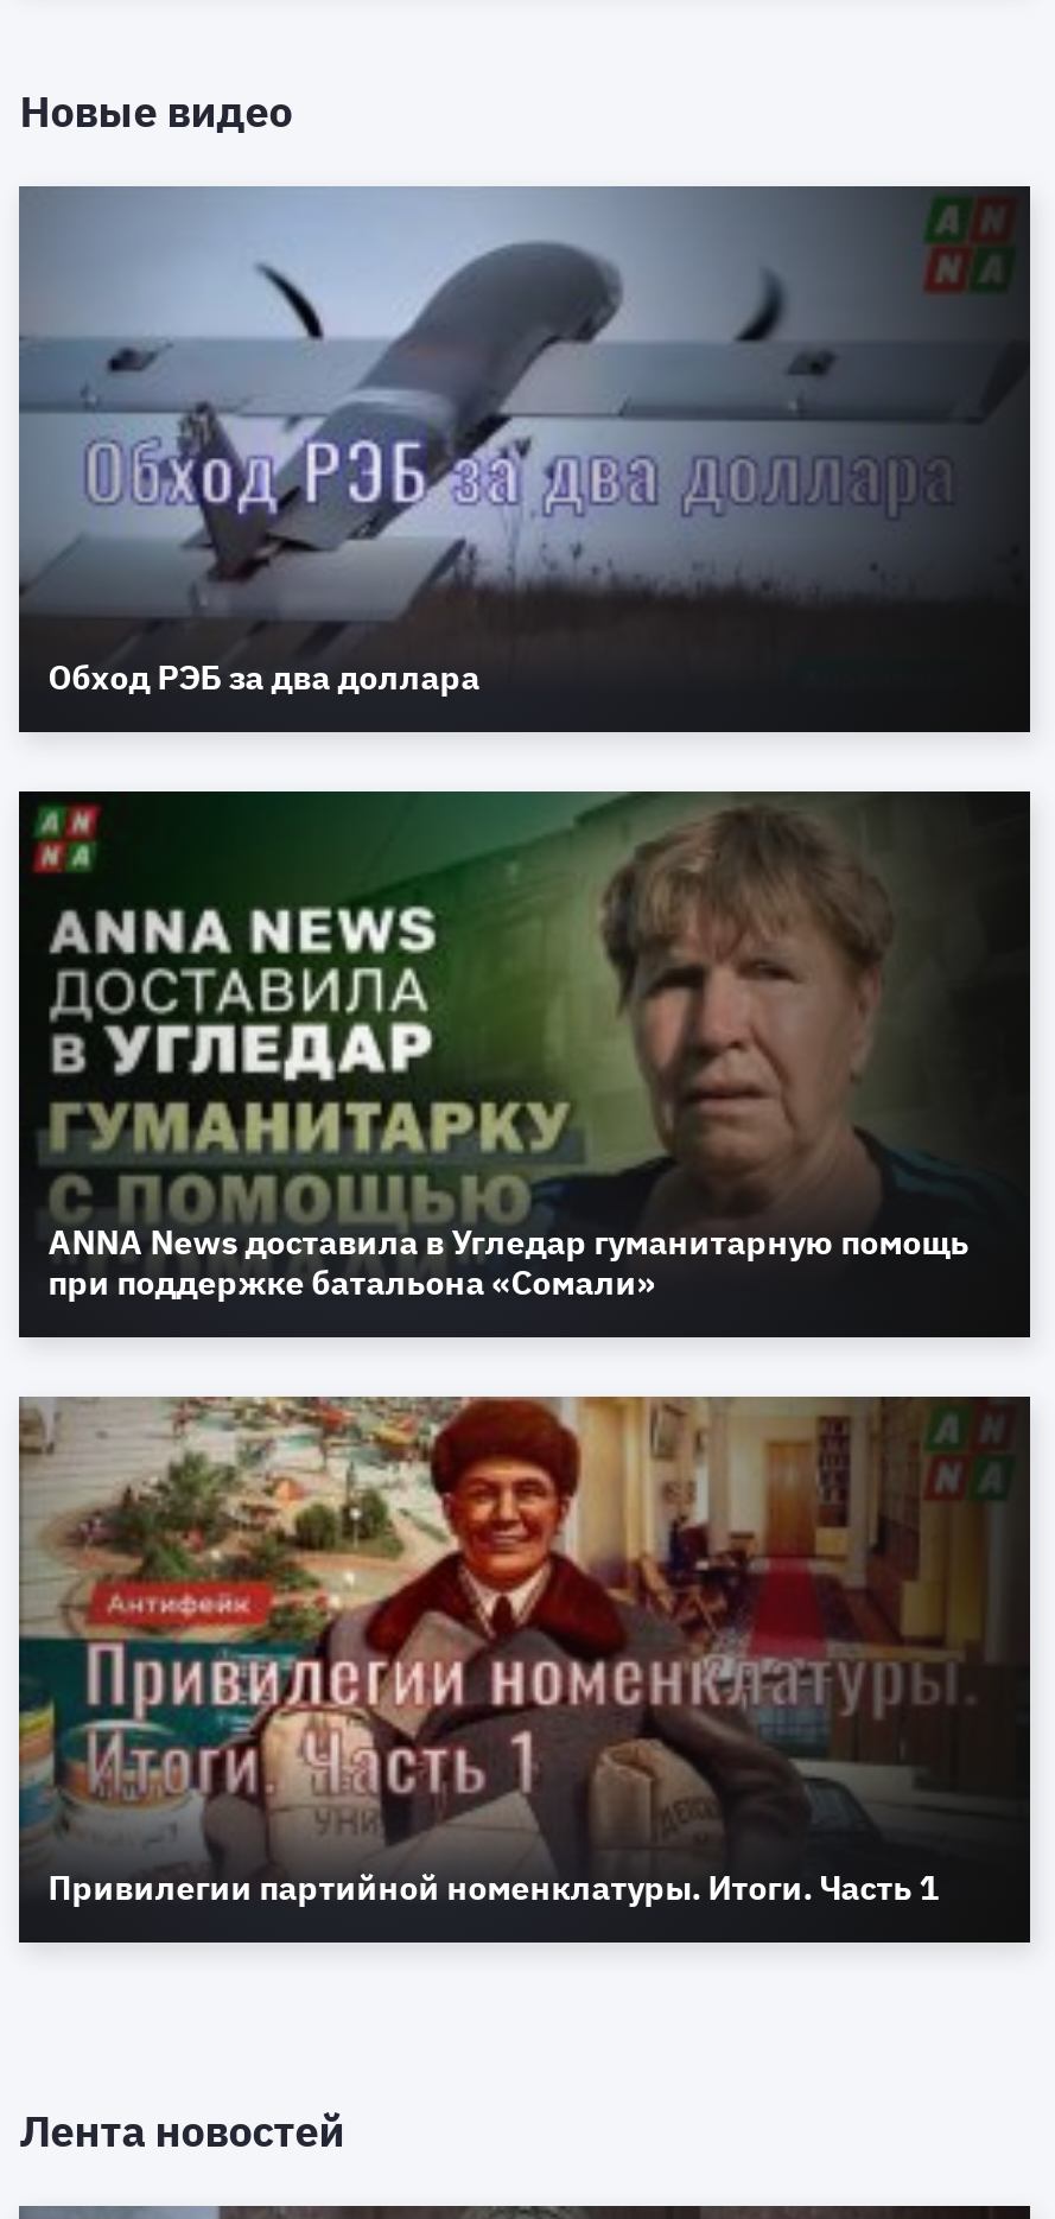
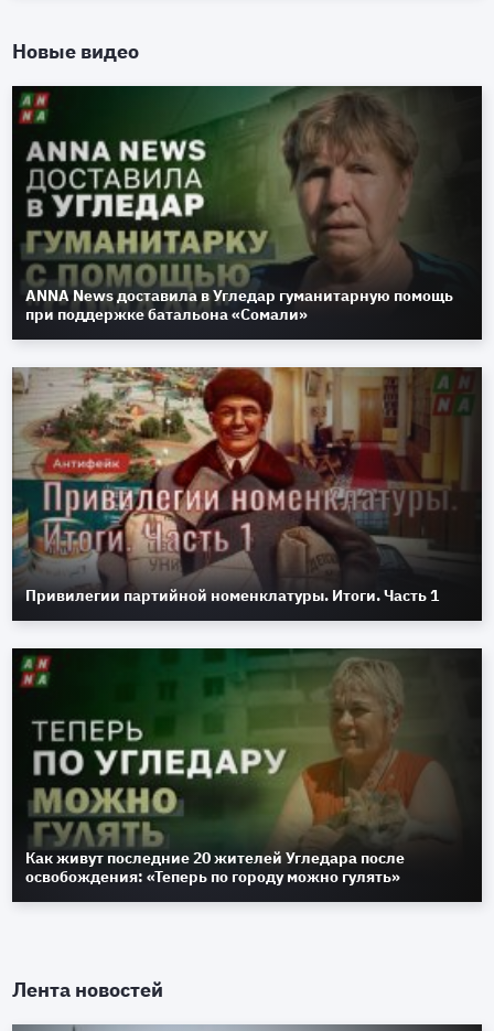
[17,185,1025,698] [image] | Обход РЭБ за два доллара -> none
moved [17,790,1016,1908] -> [11,86,475,605]: [image] | ANNA News доставила в Угледар гуманитарную помощь | при поддержке батальона «Сомали» | Привилегии партийной номенклатуры. Итоги. Часть 1
none -> [11,647,474,887] [image] | Как живут последние 20 жителей Угледара после | освобождения: «Теперь по городу можно гулять»

